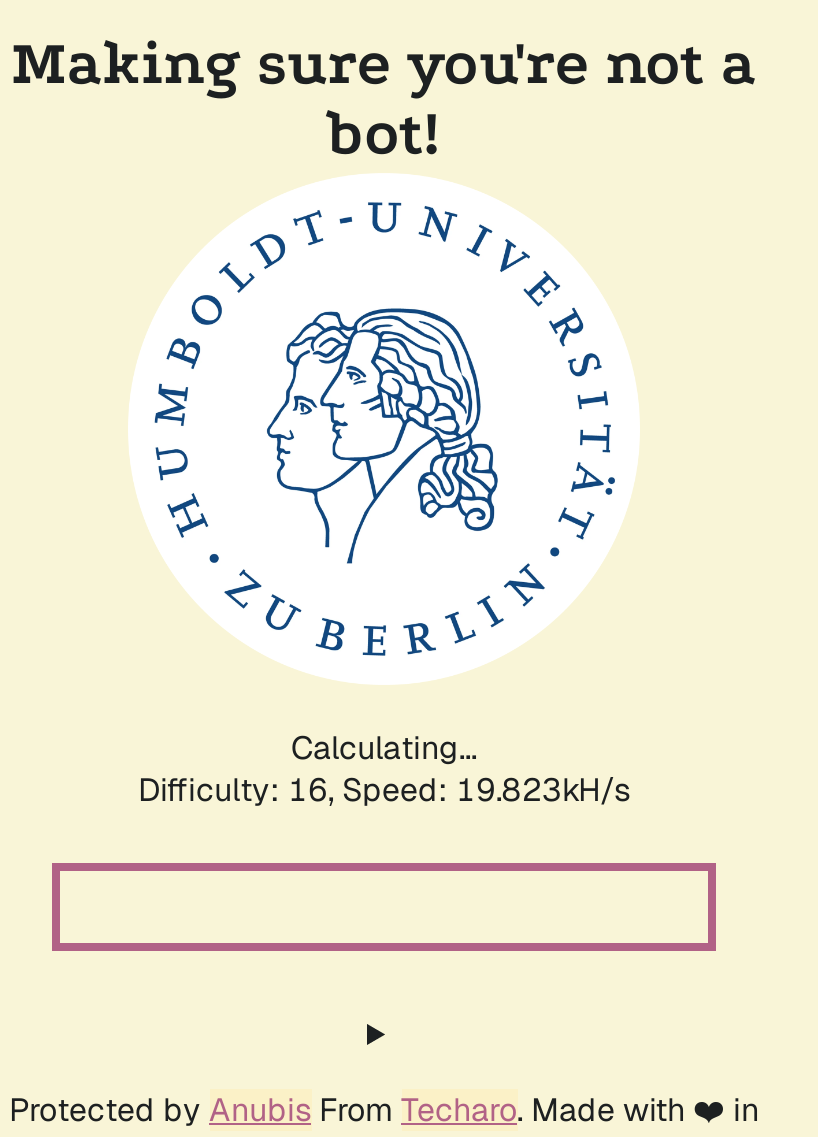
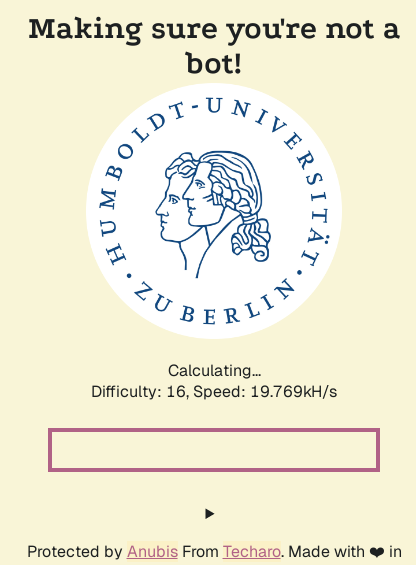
[138,769,630,811] Difficulty: 16, Speed: 19.823kH/s -> [91,381,337,402] Difficulty: 16, Speed: 19.769kH/s

